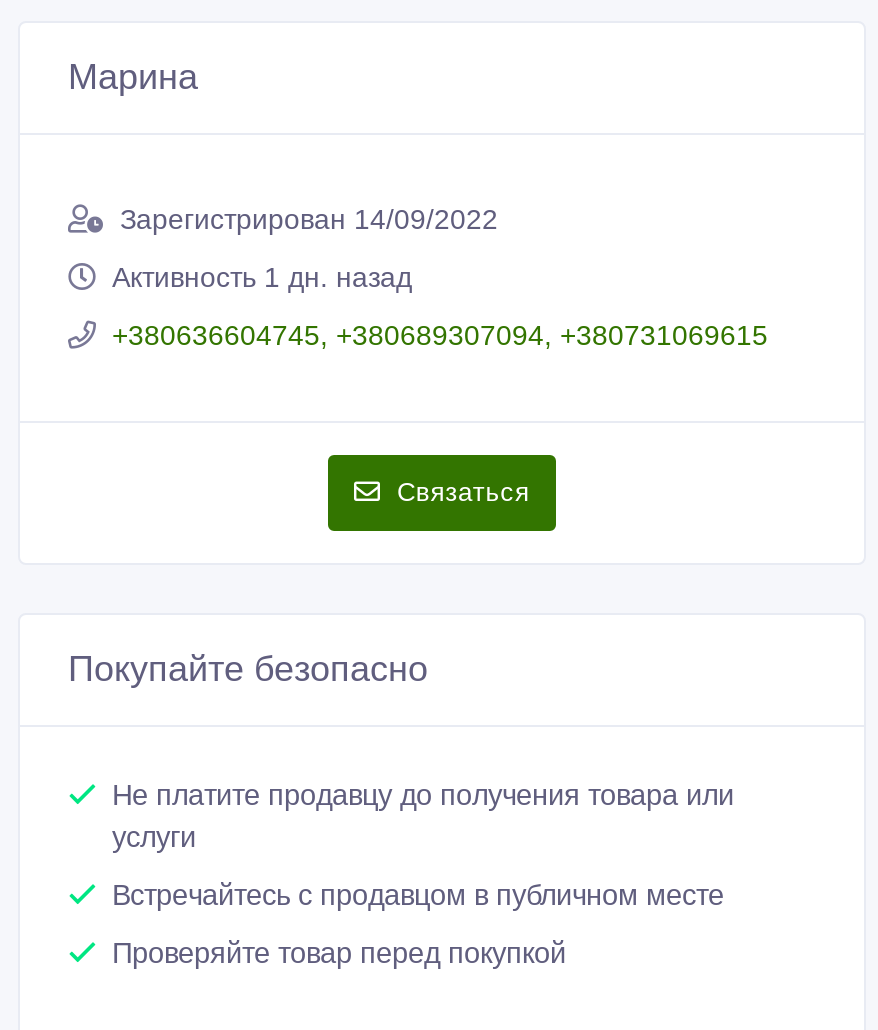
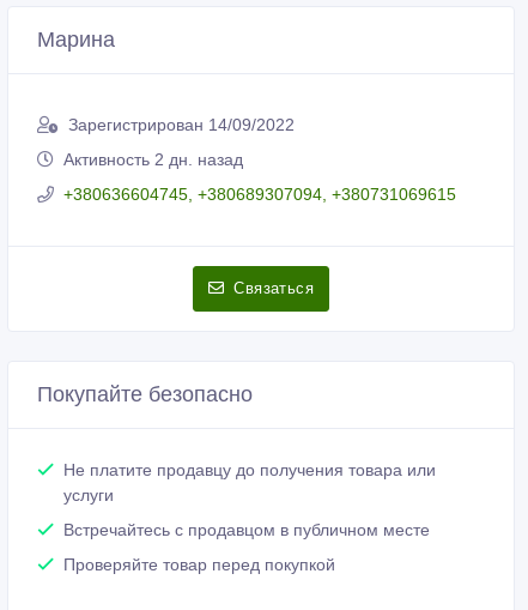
[112,261,412,293] Активность 1 дн. назад -> [63,149,243,168] Активность 2 дн. назад

